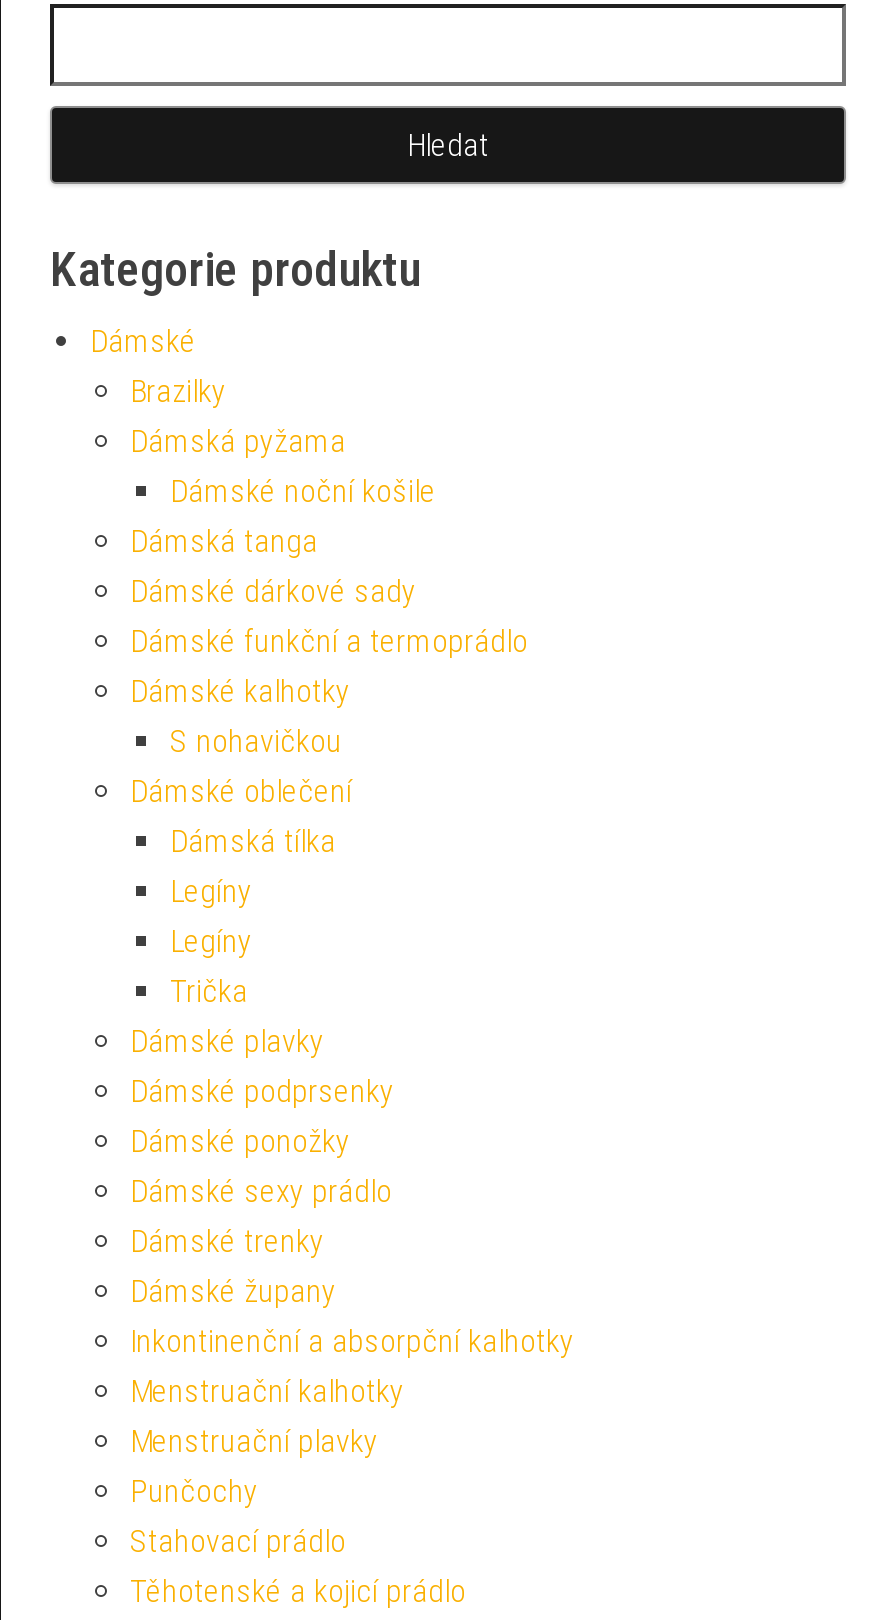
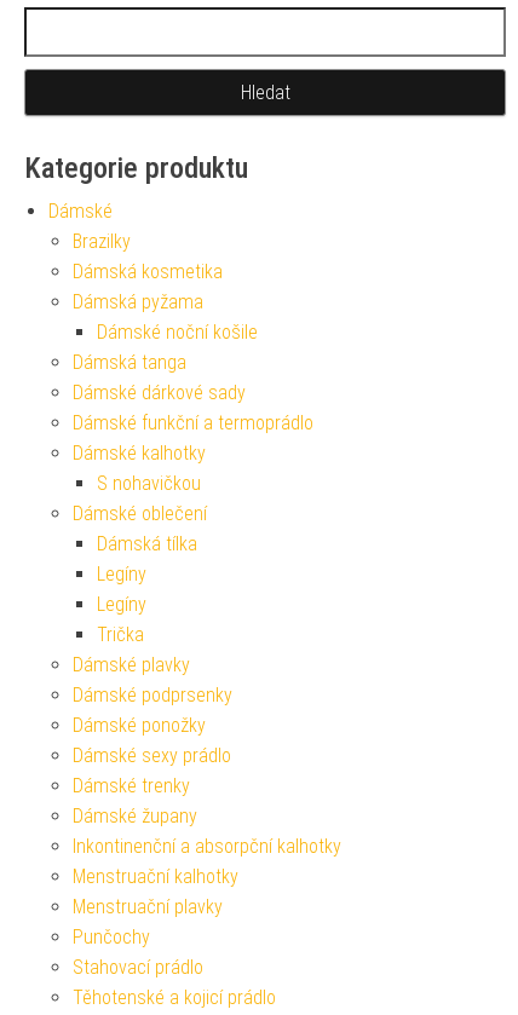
none -> [73,260,223,283] Dámská kosmetika

